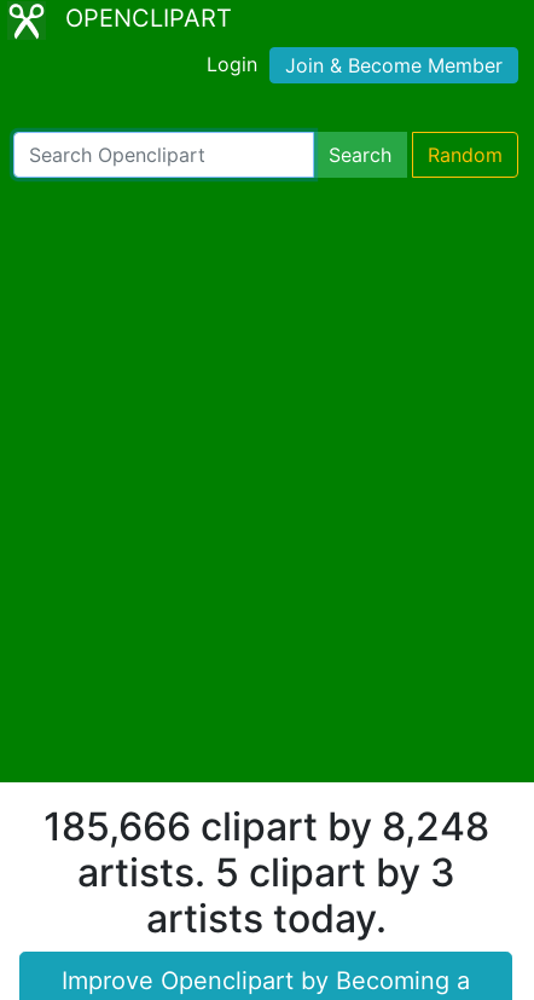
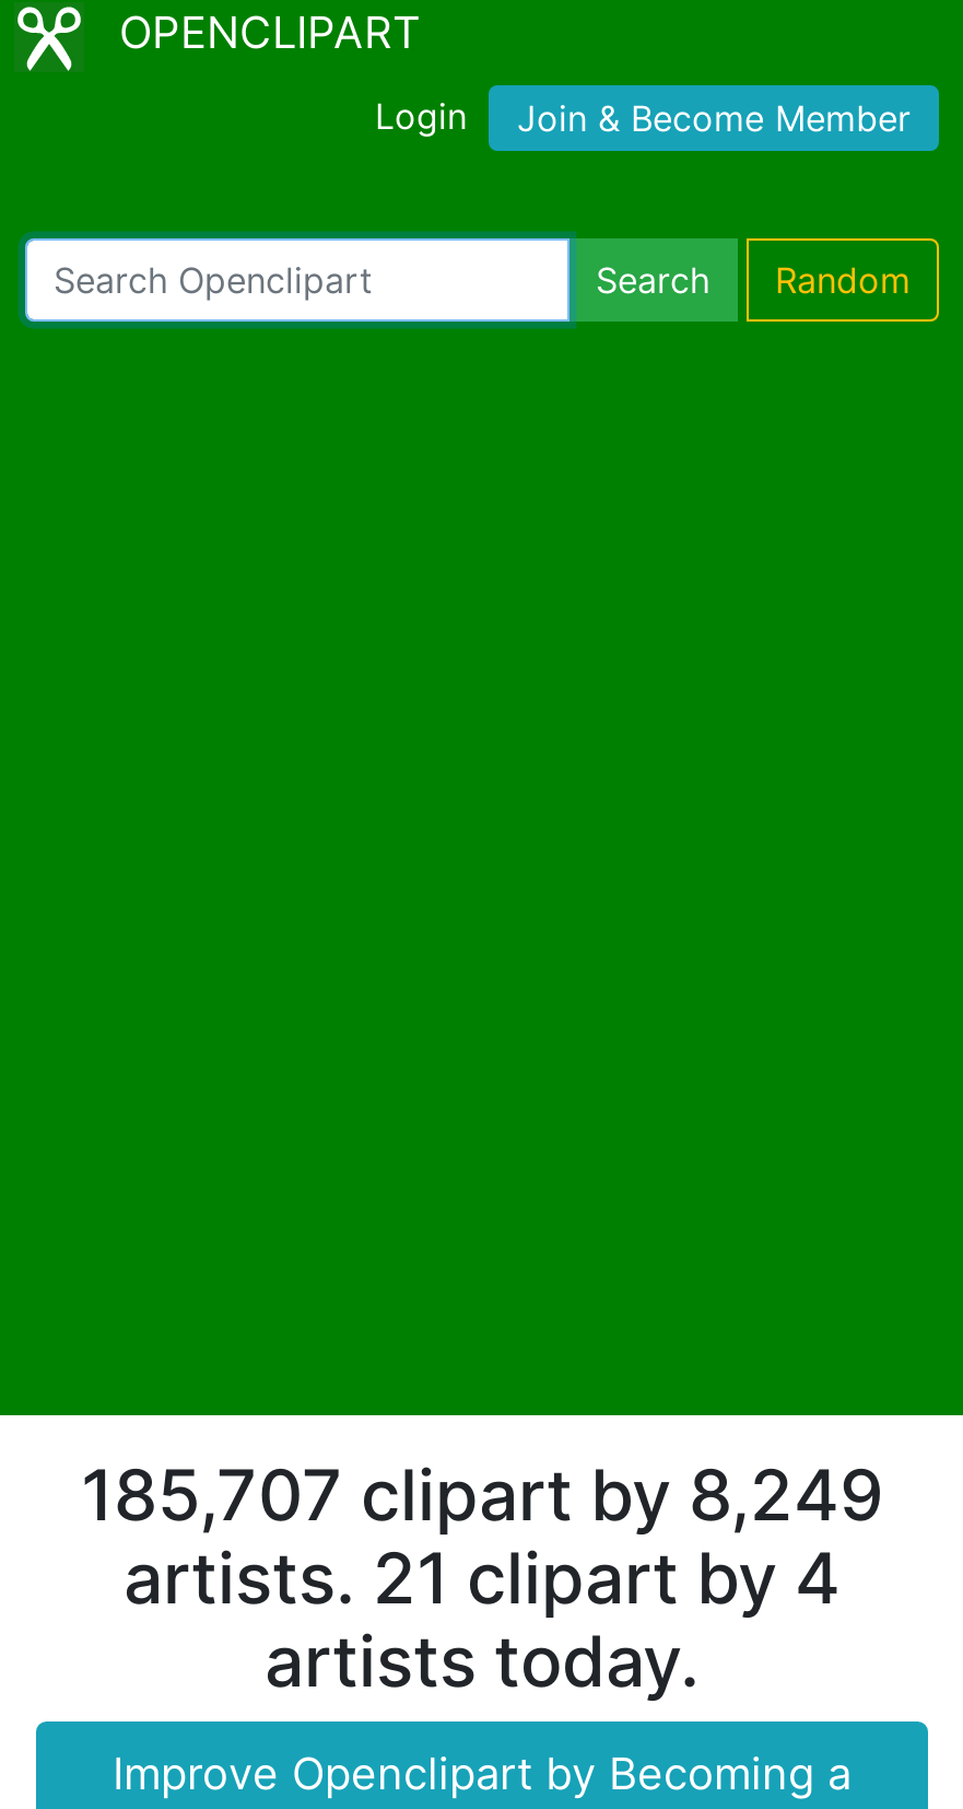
[43,802,489,849] 185,666 clipart by 8,248 -> [81,1451,883,1537] 185,707 clipart by 8,249
[77,848,455,895] artists. 5 clipart by 3 -> [124,1534,841,1620] artists. 21 clipart by 4

